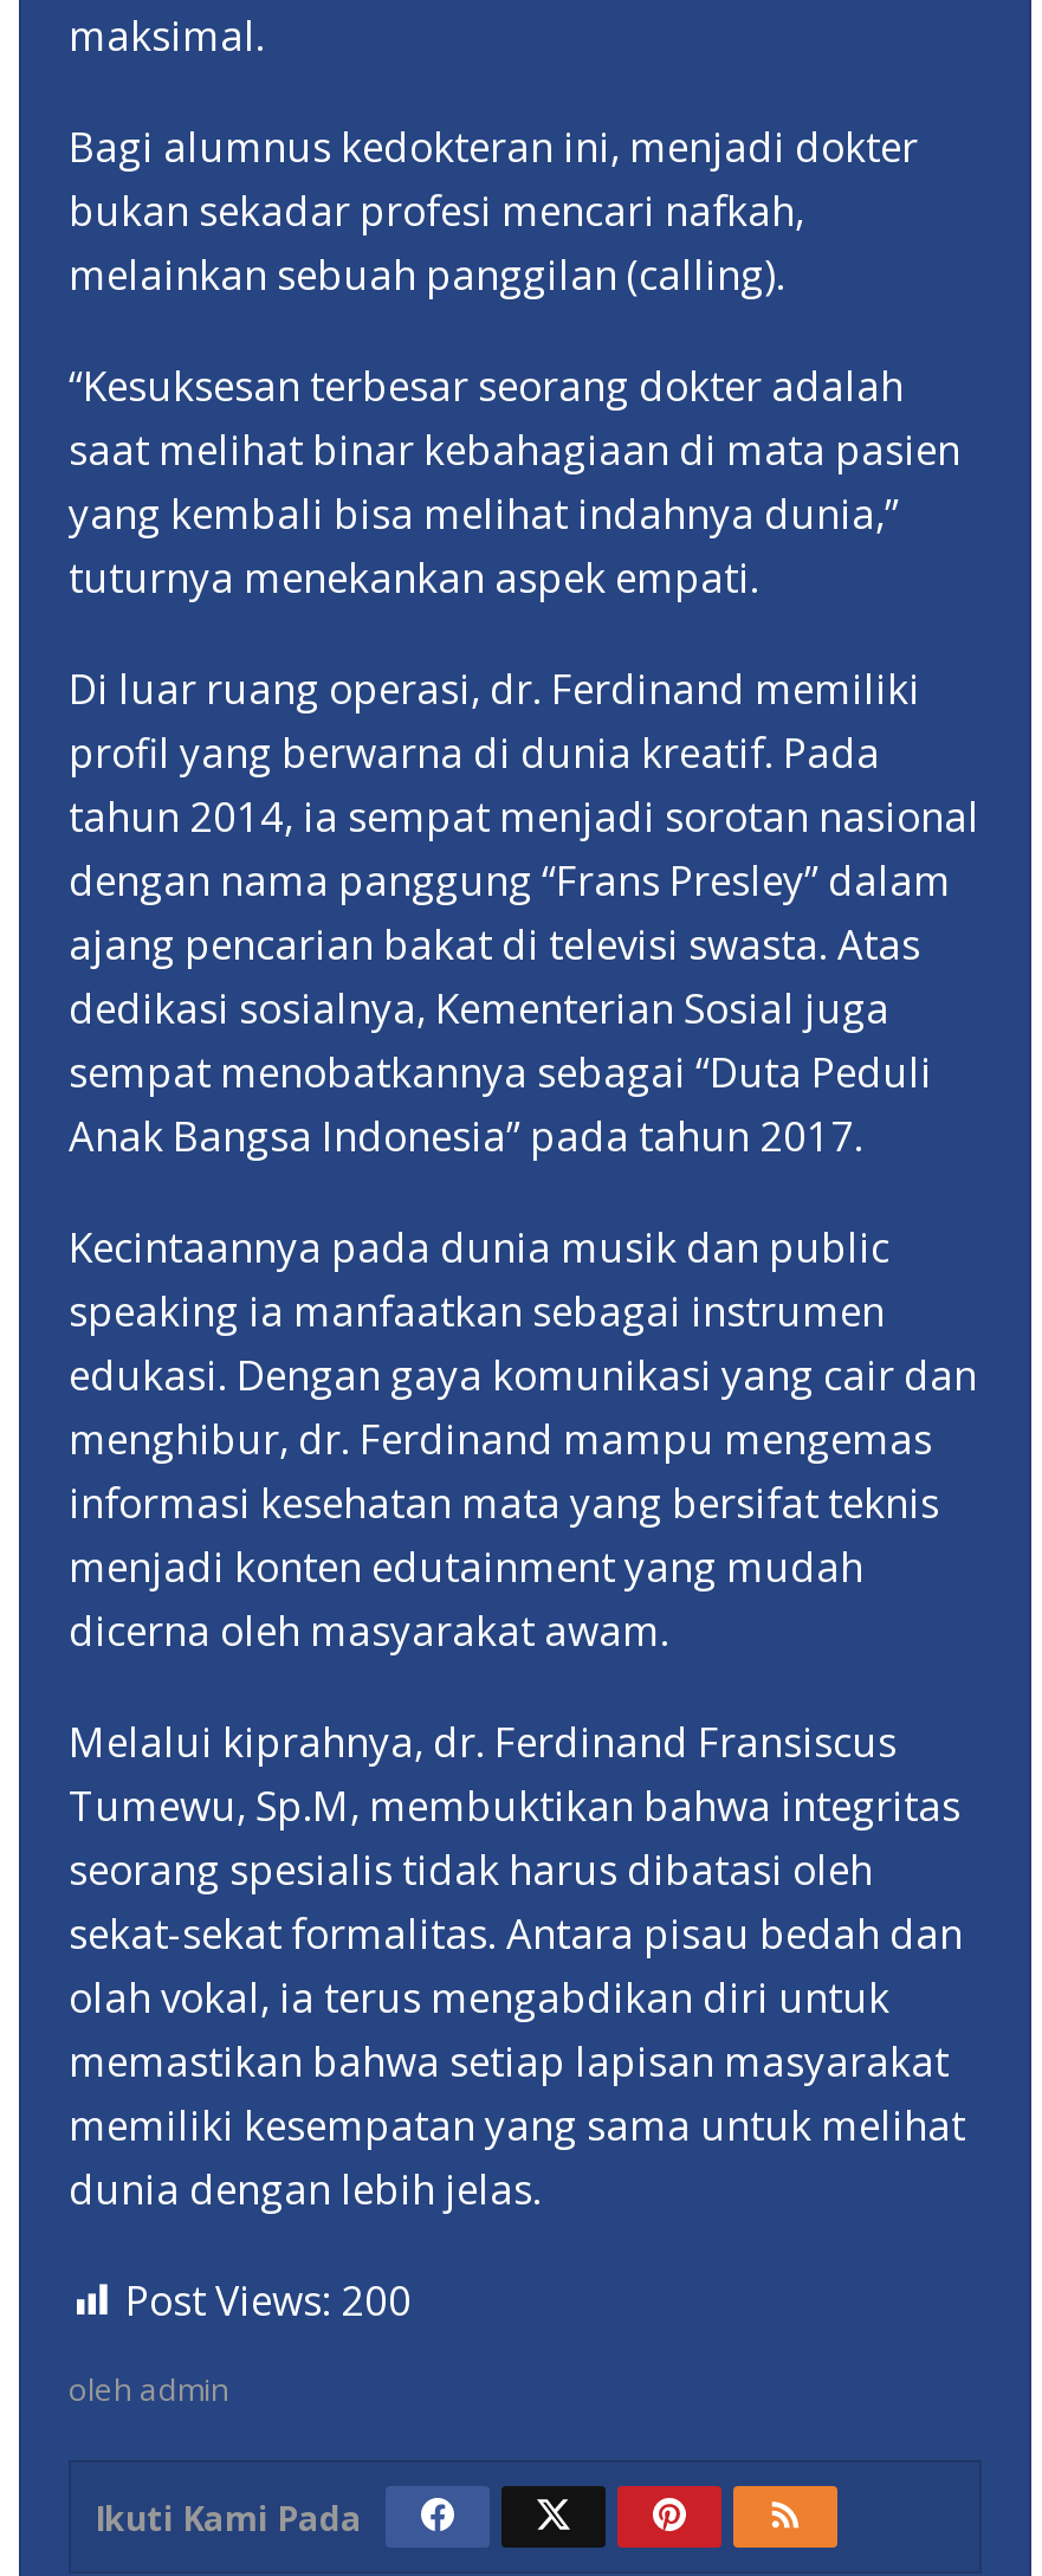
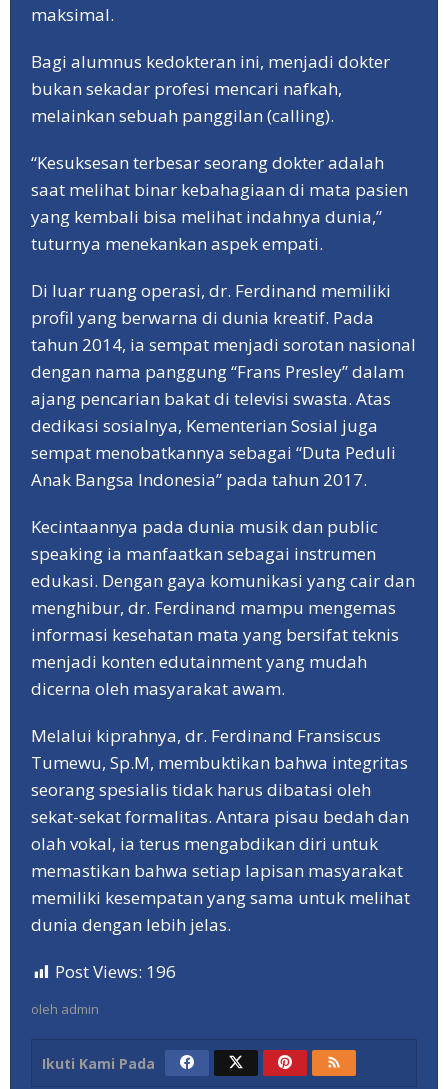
[125,2273,412,2327] Post Views: 200 -> [55,960,176,983] Post Views: 196

